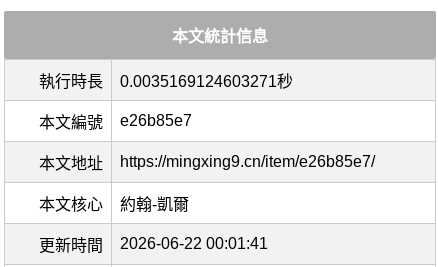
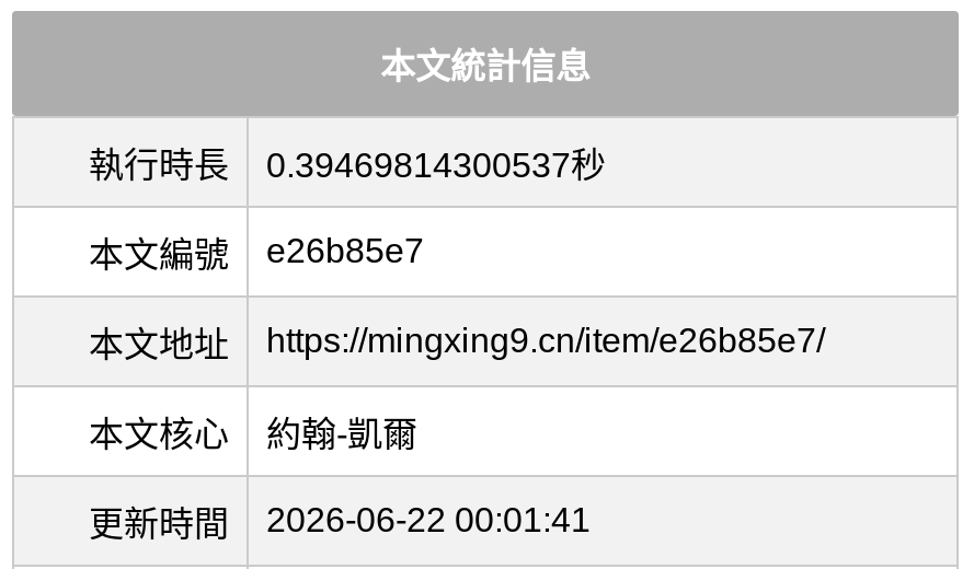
[39,73,293,90] 執行時長 0.0035169124603271秒 -> [89,146,606,183] 執行時長 0.39469814300537秒

